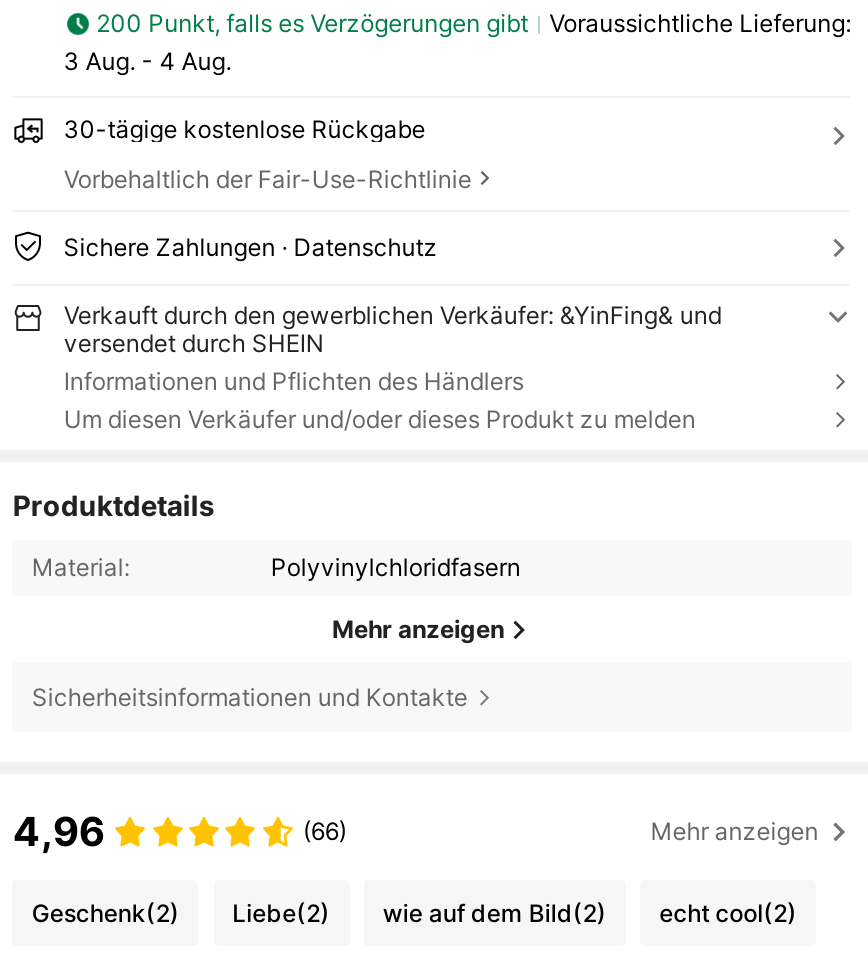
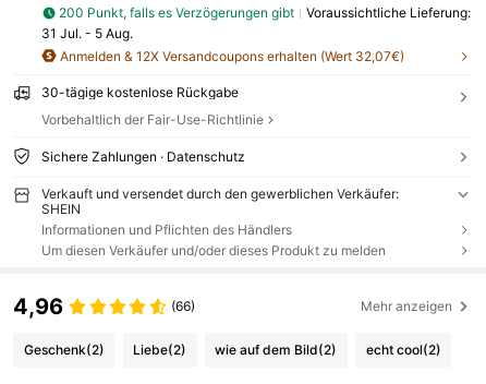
[63,45,231,75] 3 Aug. - 4 Aug. -> [41,25,404,65] 31 Jul. - 5 Aug. | Anmelden & 12X Versandcoupons erhalten (Wert 32,07€)
moved [63,113,472,262] -> [41,84,264,165]: 30-tägige kostenlose Rückgabe | Vorbehaltlich der Fair-Use-Richtlinie | Sichere Zahlungen · Datenschutz
[64,300,722,358] Verkauft durch den gewerblichen Verkäufer: &YinFing& und | versendet durch SHEIN -> [41,186,399,218] Verkauft und versendet durch den gewerblichen Verkäufer: | SHEIN
moved [64,366,696,434] -> [41,222,386,259]: Informationen und Pflichten des Händlers | Um diesen Verkäufer und/oder dieses Produkt zu melden
[13,488,521,711] Produktdetails | Material: | Polyvinylchloridfasern | Mehr anzeigen | Sicherheitsinformationen und Kontakte -> none

